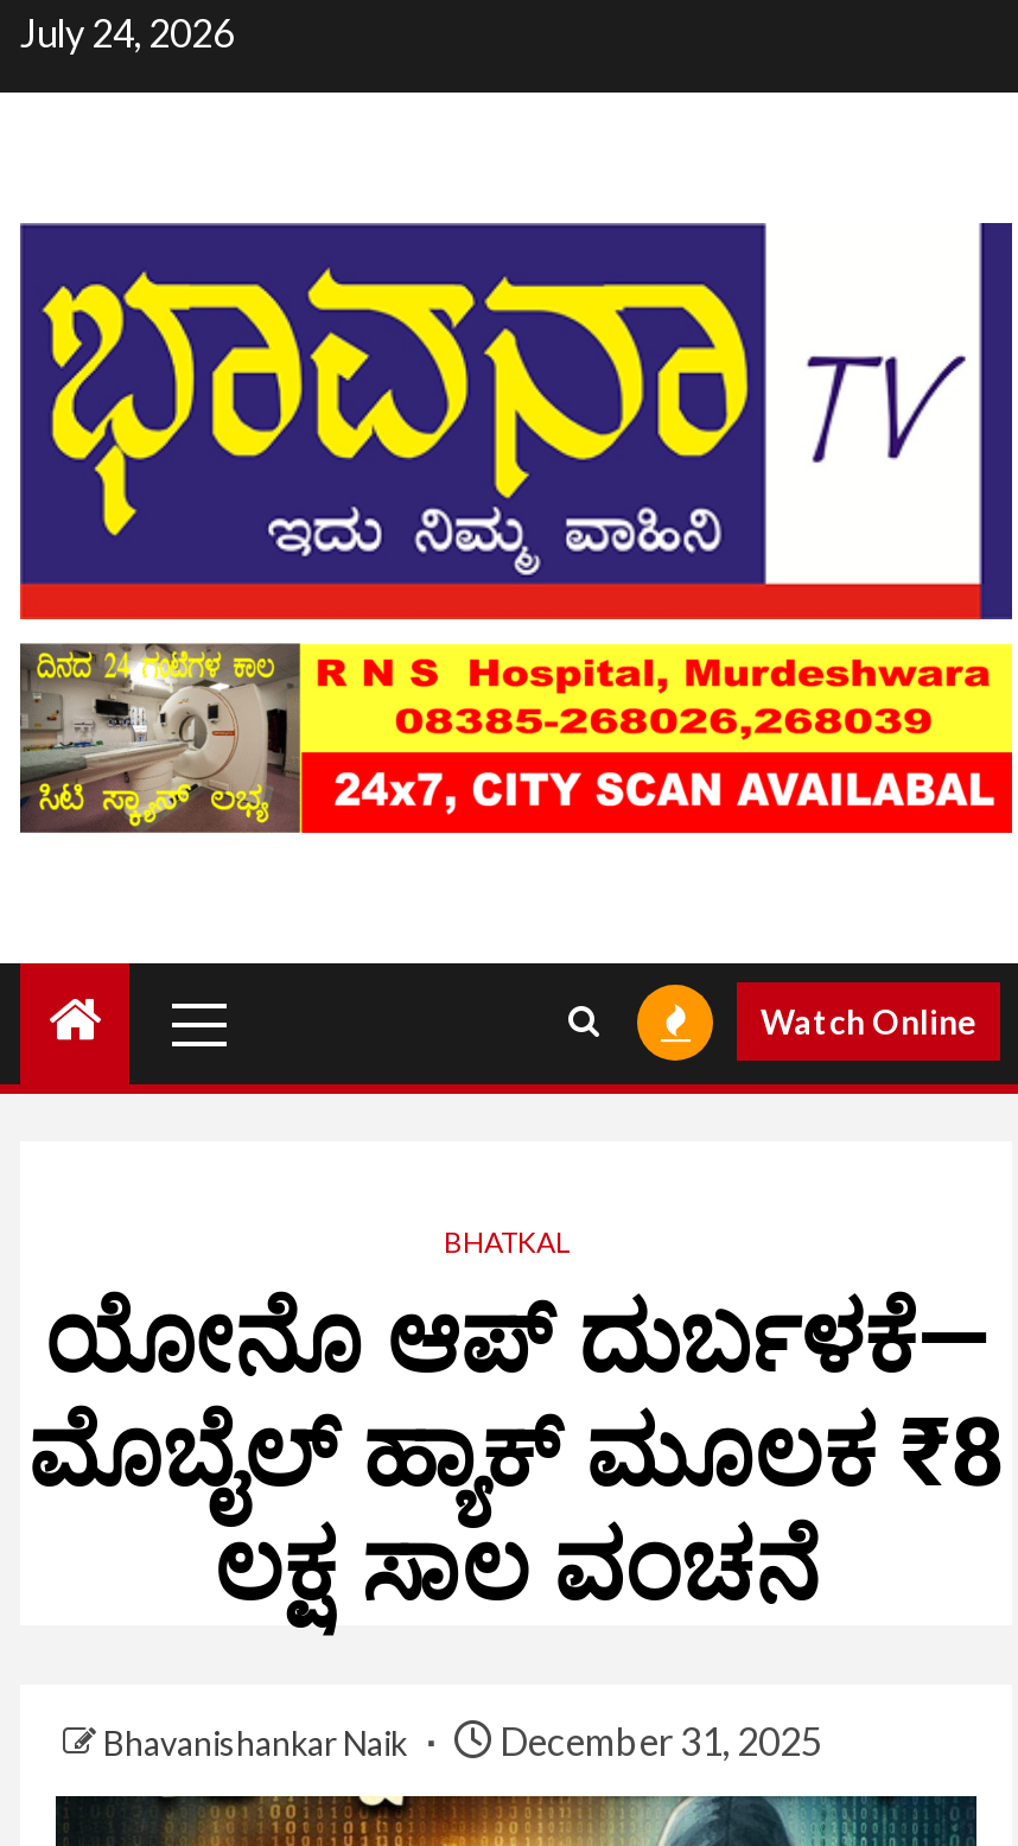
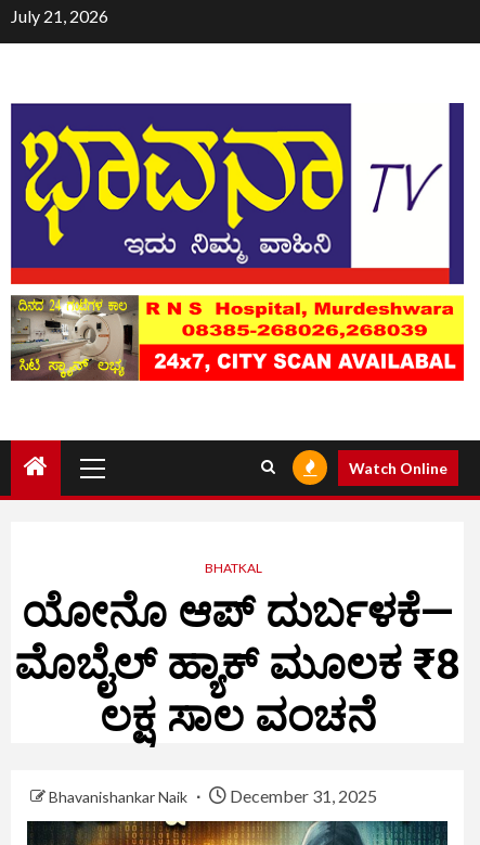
[20,10,234,55] July 24, 2026 -> [11,6,108,26] July 21, 2026

